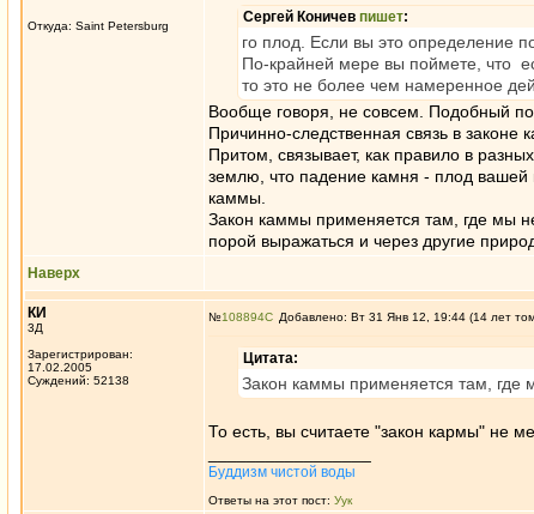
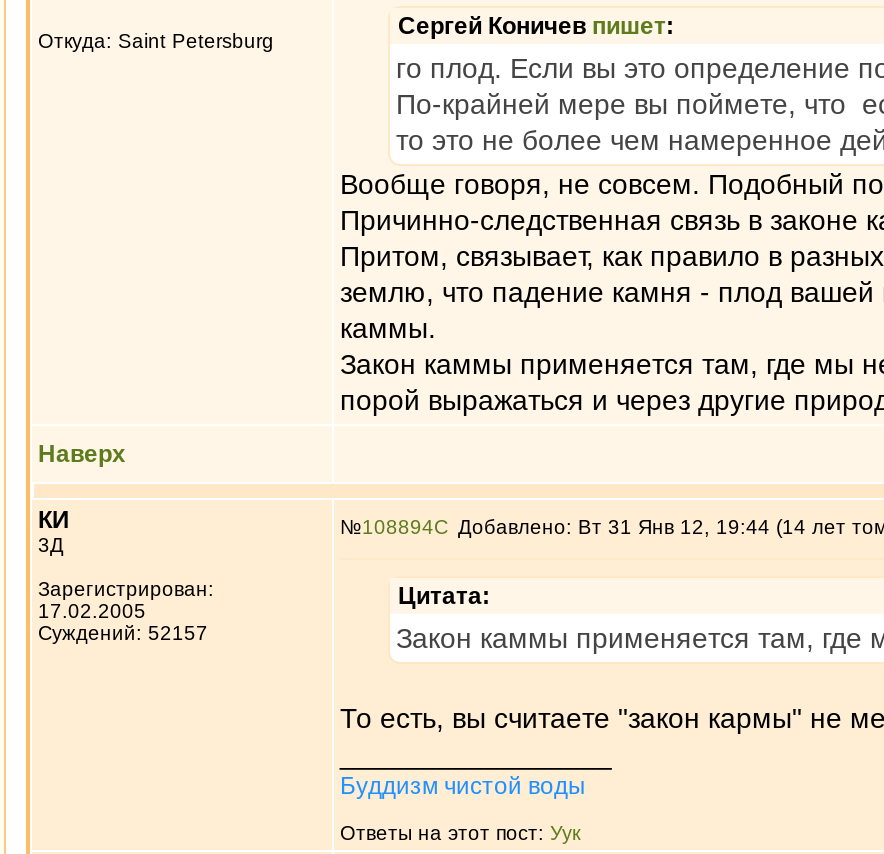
[28,374,129,387] Суждений: 52138 -> [38,622,208,644] Суждений: 52157

